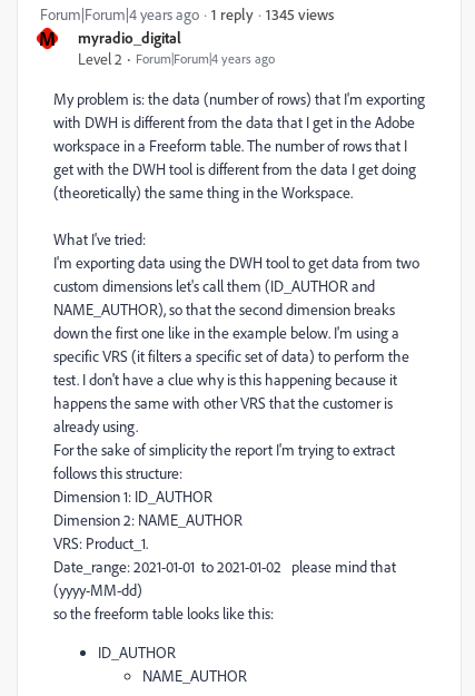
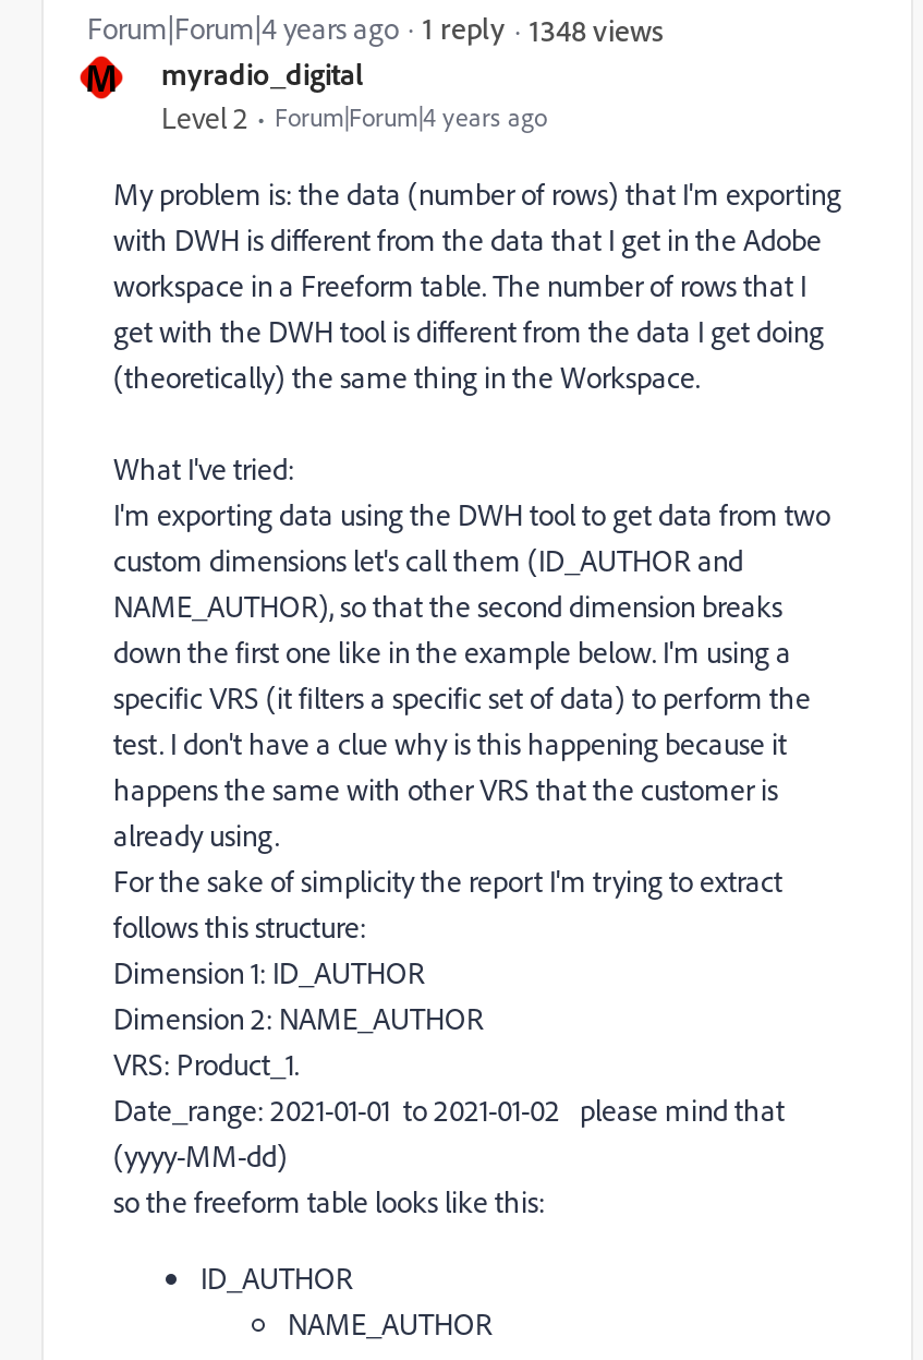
[266,4,334,23] 1345 views -> [530,10,663,47] 1348 views

